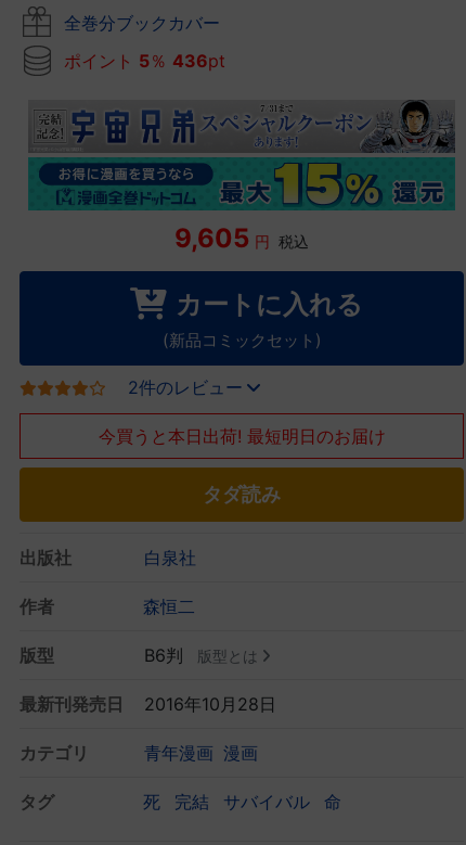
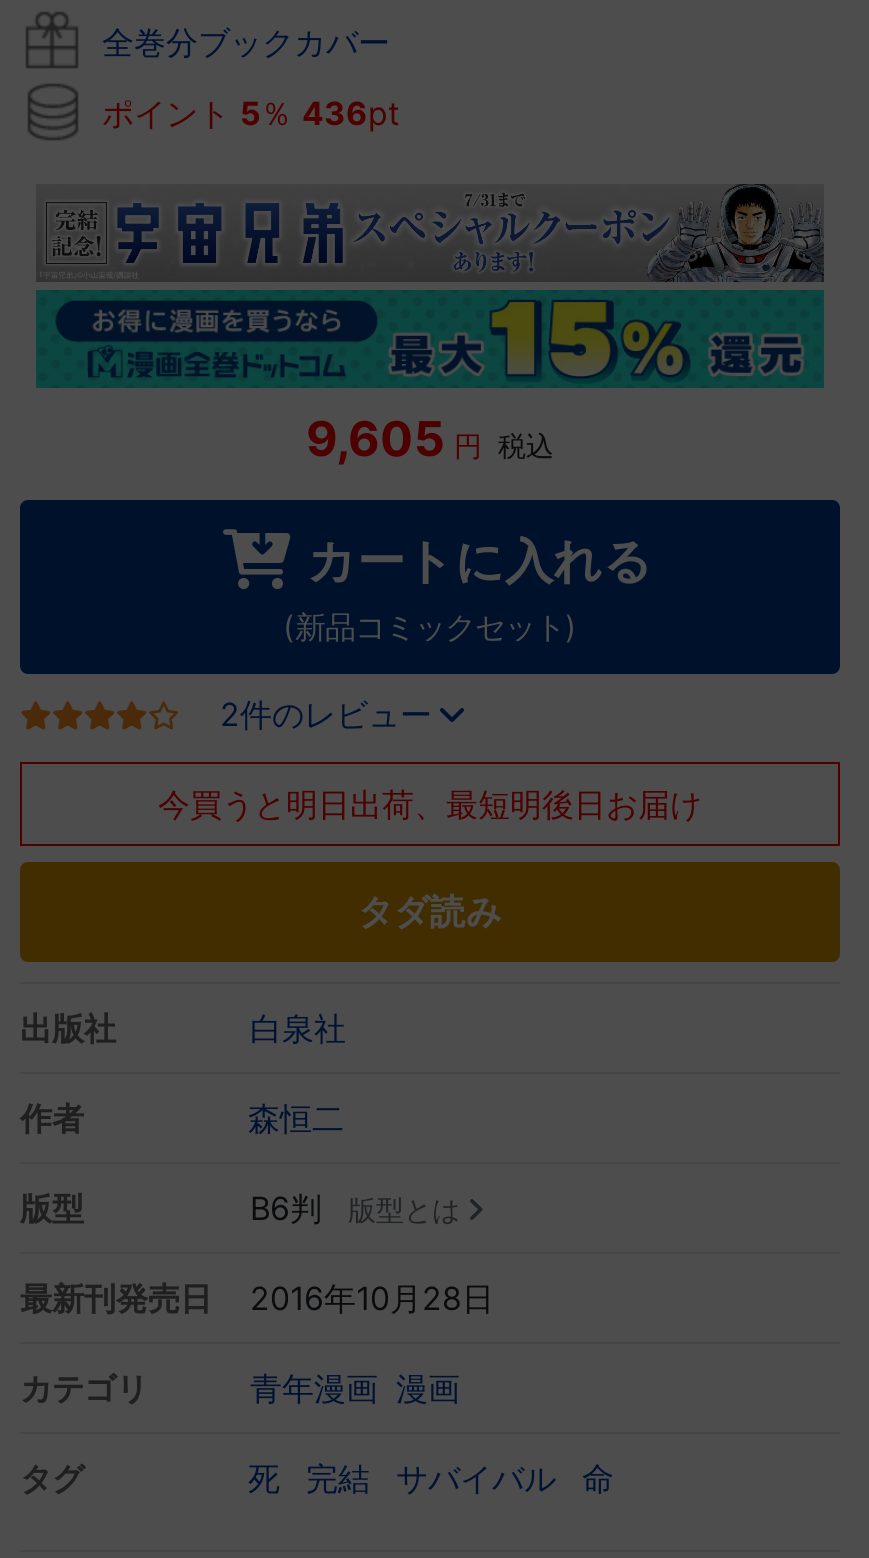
[98,425,385,447] 今買うと本日出荷! 最短明日のお届け -> [158,784,702,824] 今買うと明日出荷、最短明後日お届け

